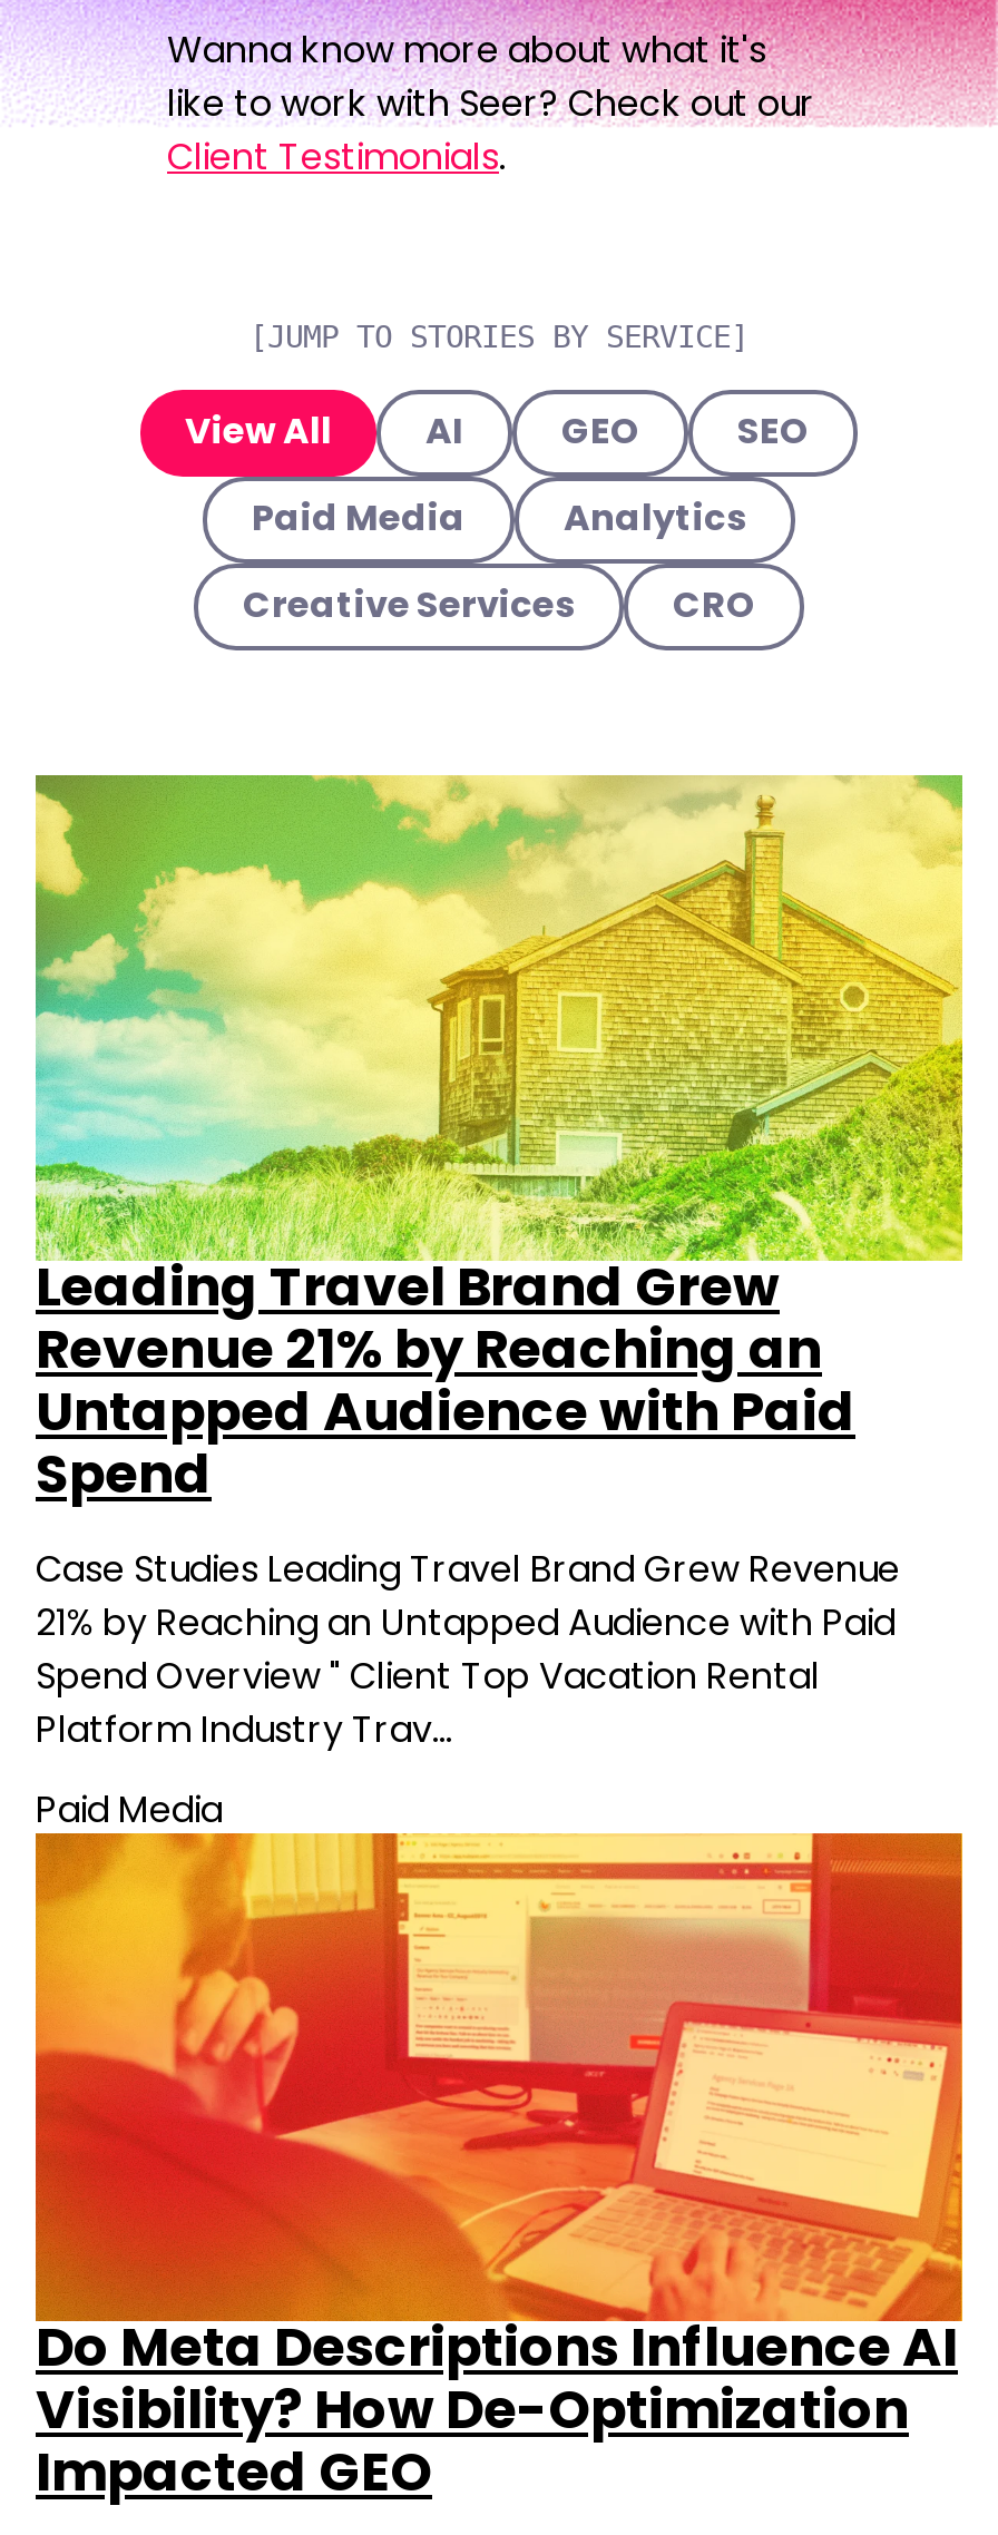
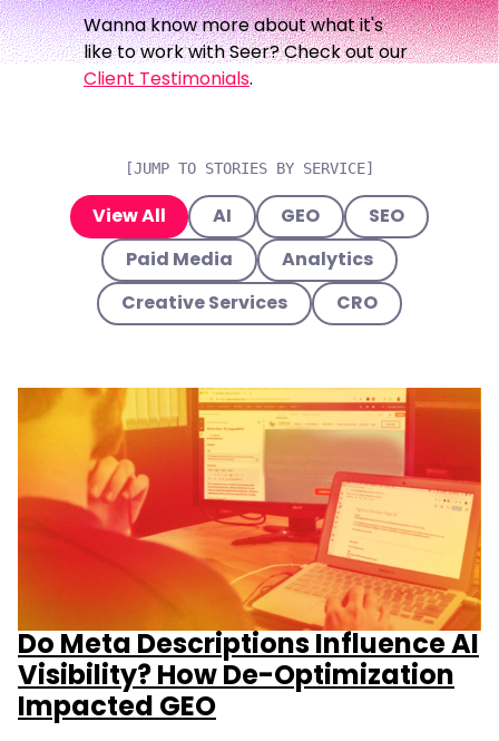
[33,773,965,1832] [image] | Leading Travel Brand Grew | Revenue 21% by Reaching an | Untapped Audience with Paid | Spend | Case Studies Leading Travel Brand Grew Revenue | 21% by Reaching an Untapped Audience with Paid | Spend Overview " Client Top Vacation Rental | Platform Industry Trav… | Paid Media -> none

